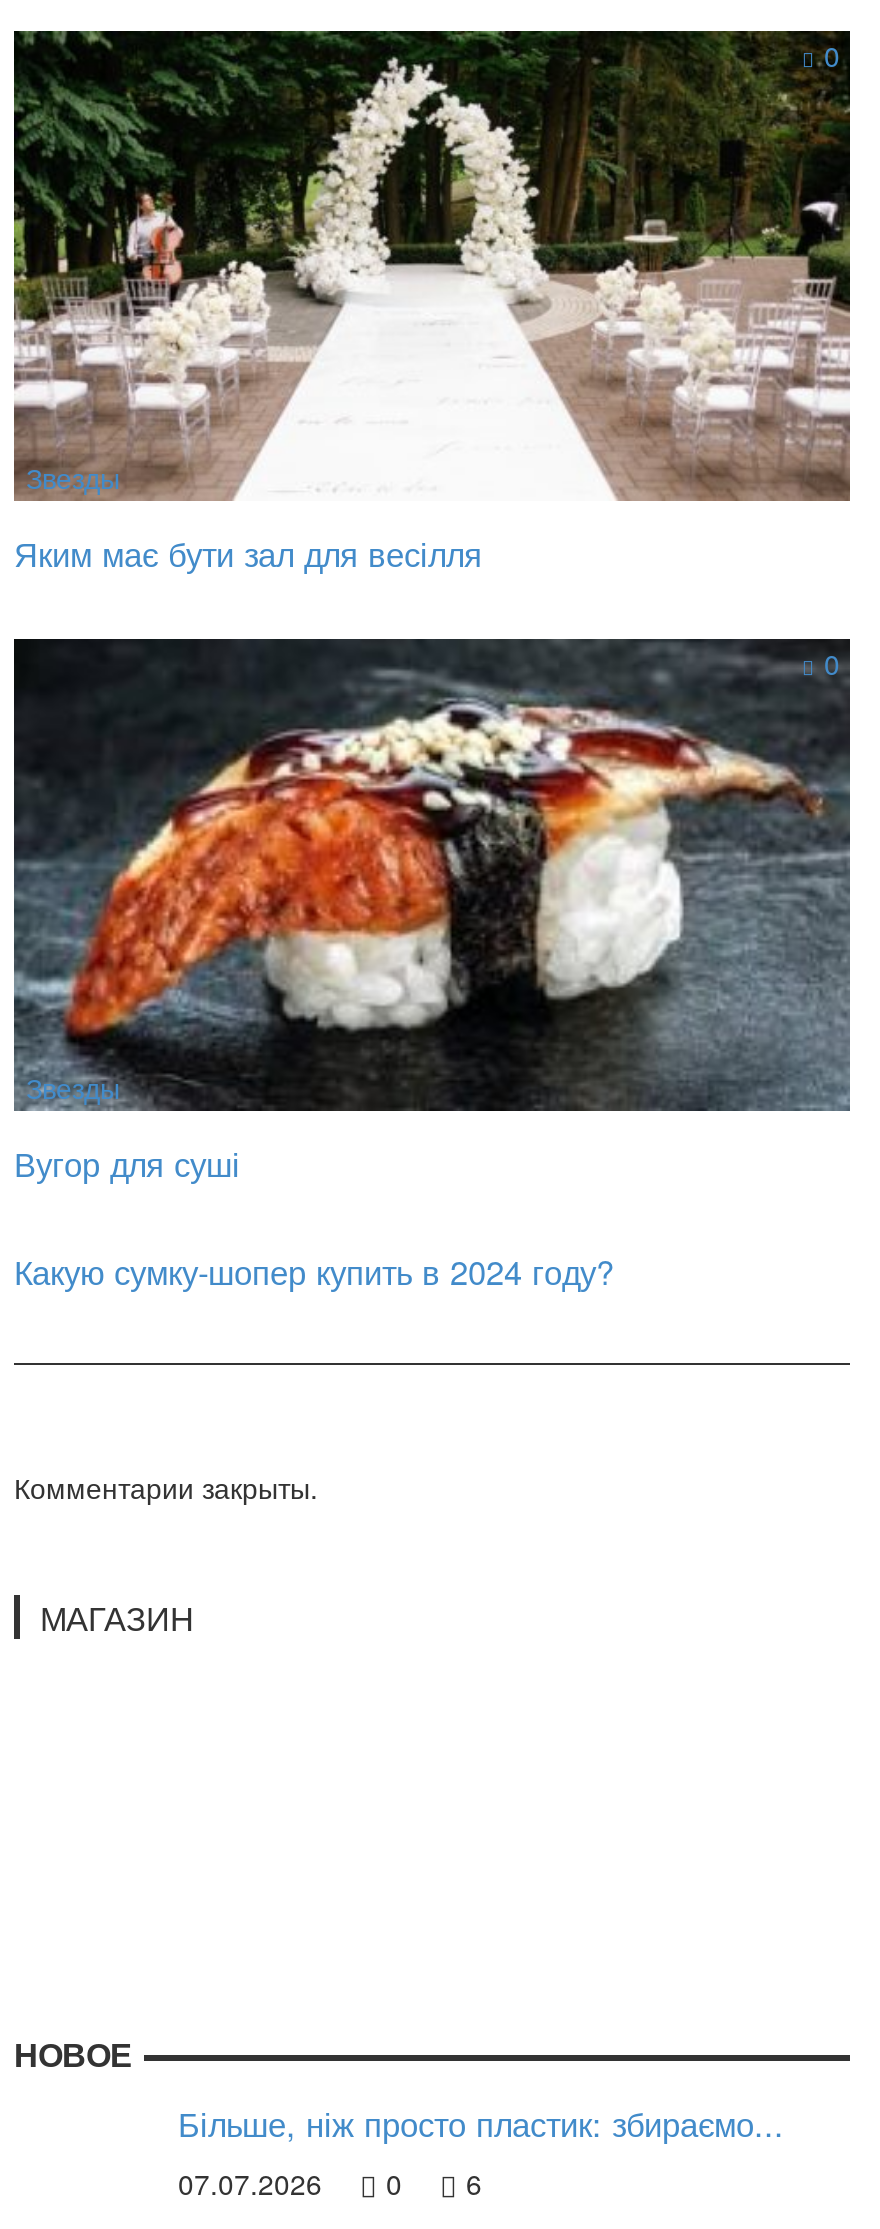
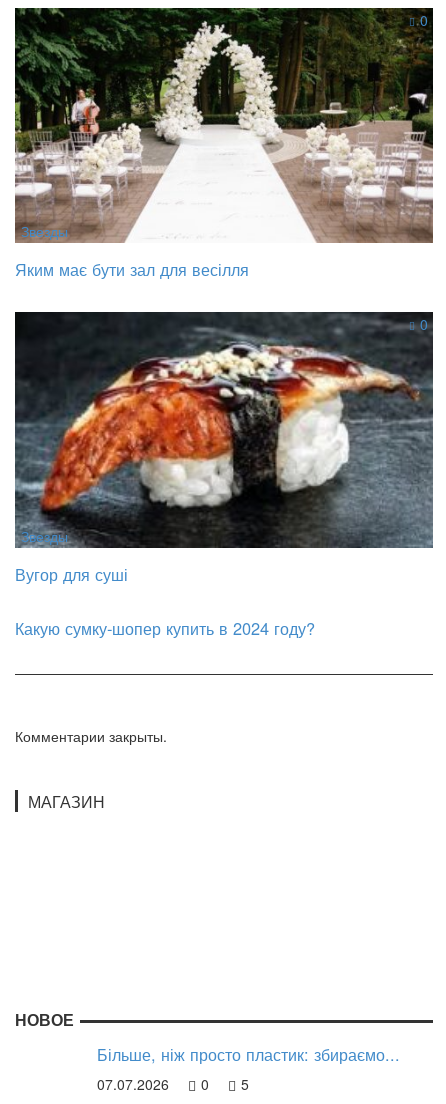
[178,2164,482,2204] 07.07.2026 0 6 -> [97,1074,249,1094] 07.07.2026 0 5

